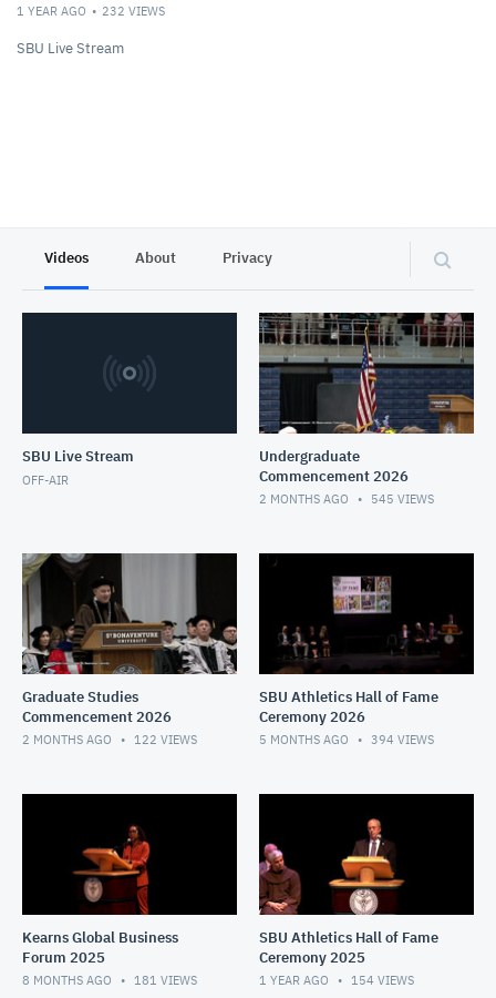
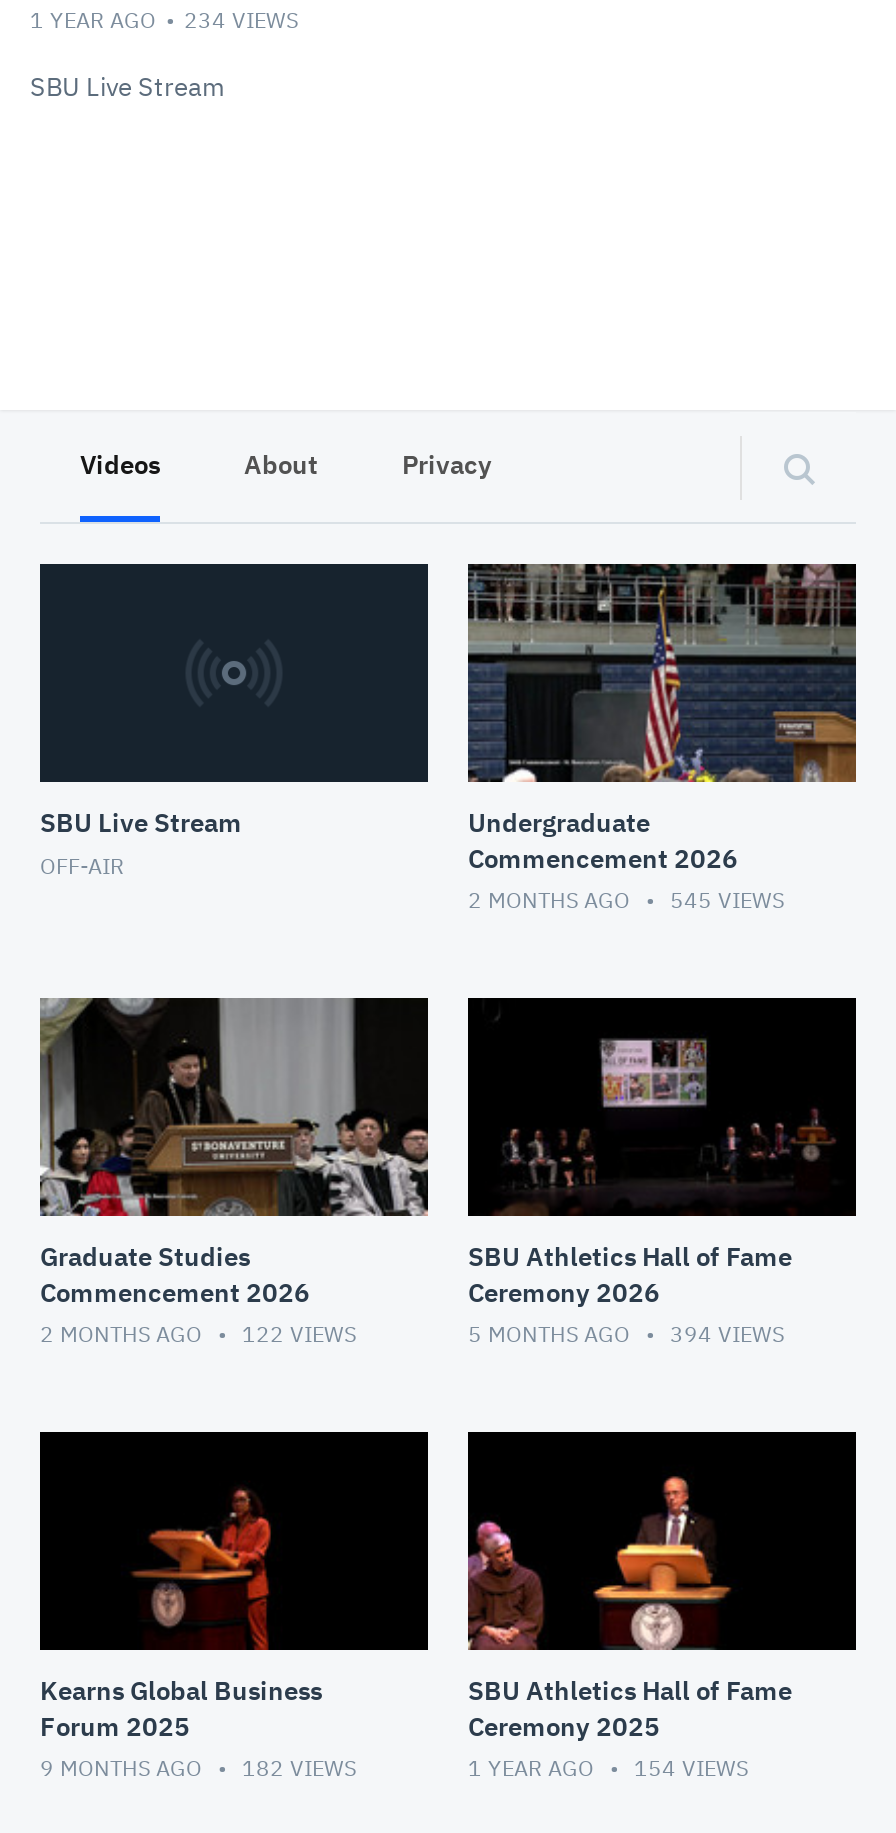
[17,3,165,19] 1 YEAR AGO 232 VIEWS -> [30,6,298,34] 1 YEAR AGO 234 VIEWS
[22,973,115,988] 8 MONTHS AGO -> [40,1755,208,1783] 9 MONTHS AGO
[134,973,197,988] 181 VIEWS -> [242,1755,356,1783] 182 VIEWS

